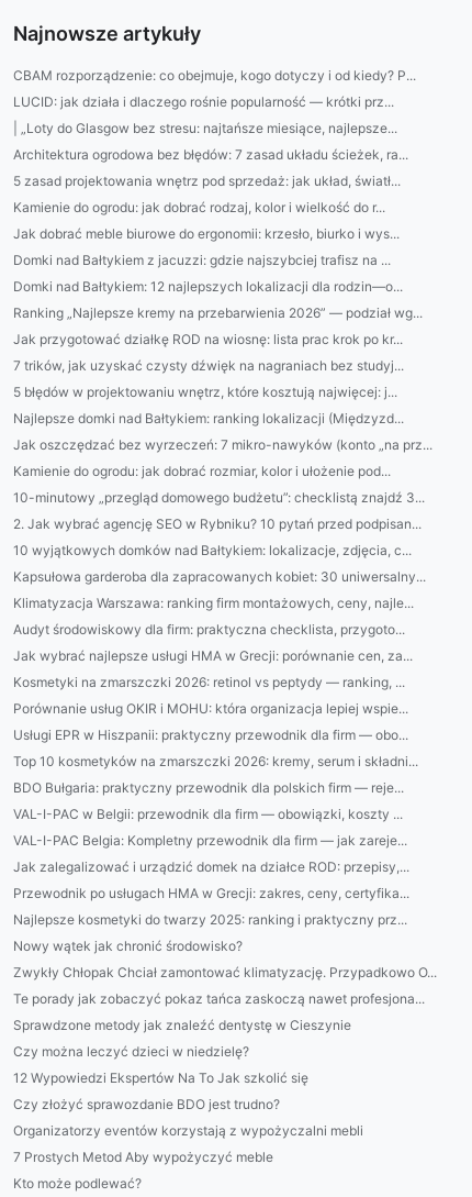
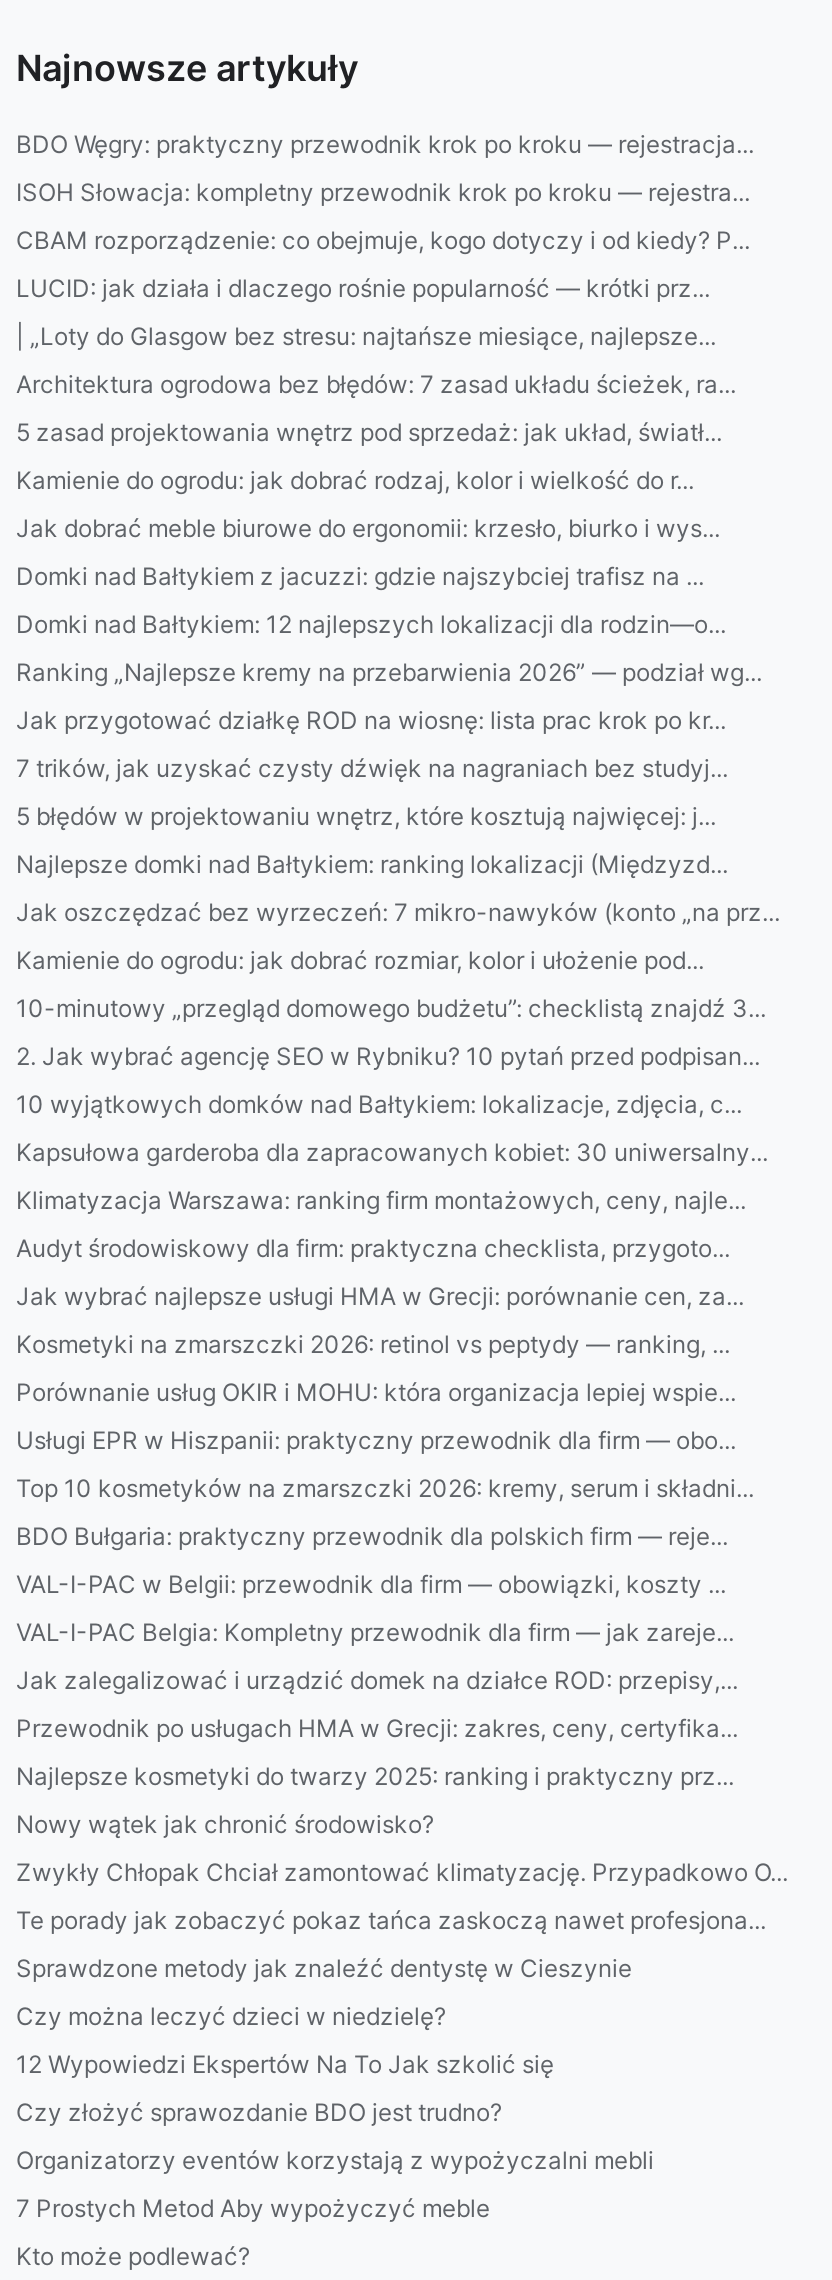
none -> [16,129,754,207] BDO Węgry: praktyczny przewodnik krok po kroku — rejestracja... | ISOH Słowacja: kompletny przewodnik krok po kroku — rejestra...

